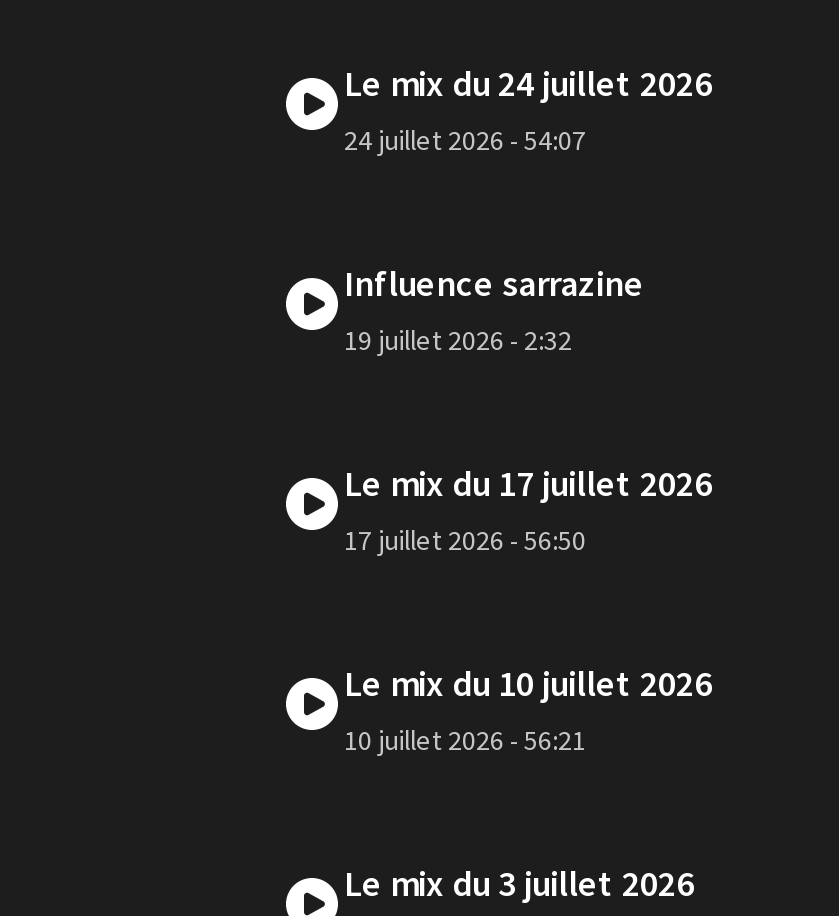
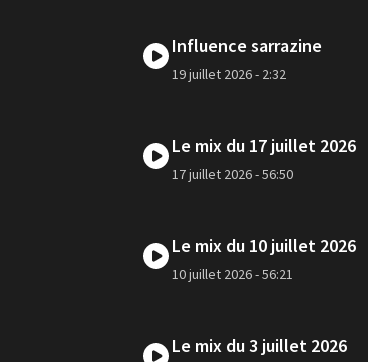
[344,60,712,158] Le mix du 24 juillet 2026 | 24 juillet 2026 - 54:07 -> none

